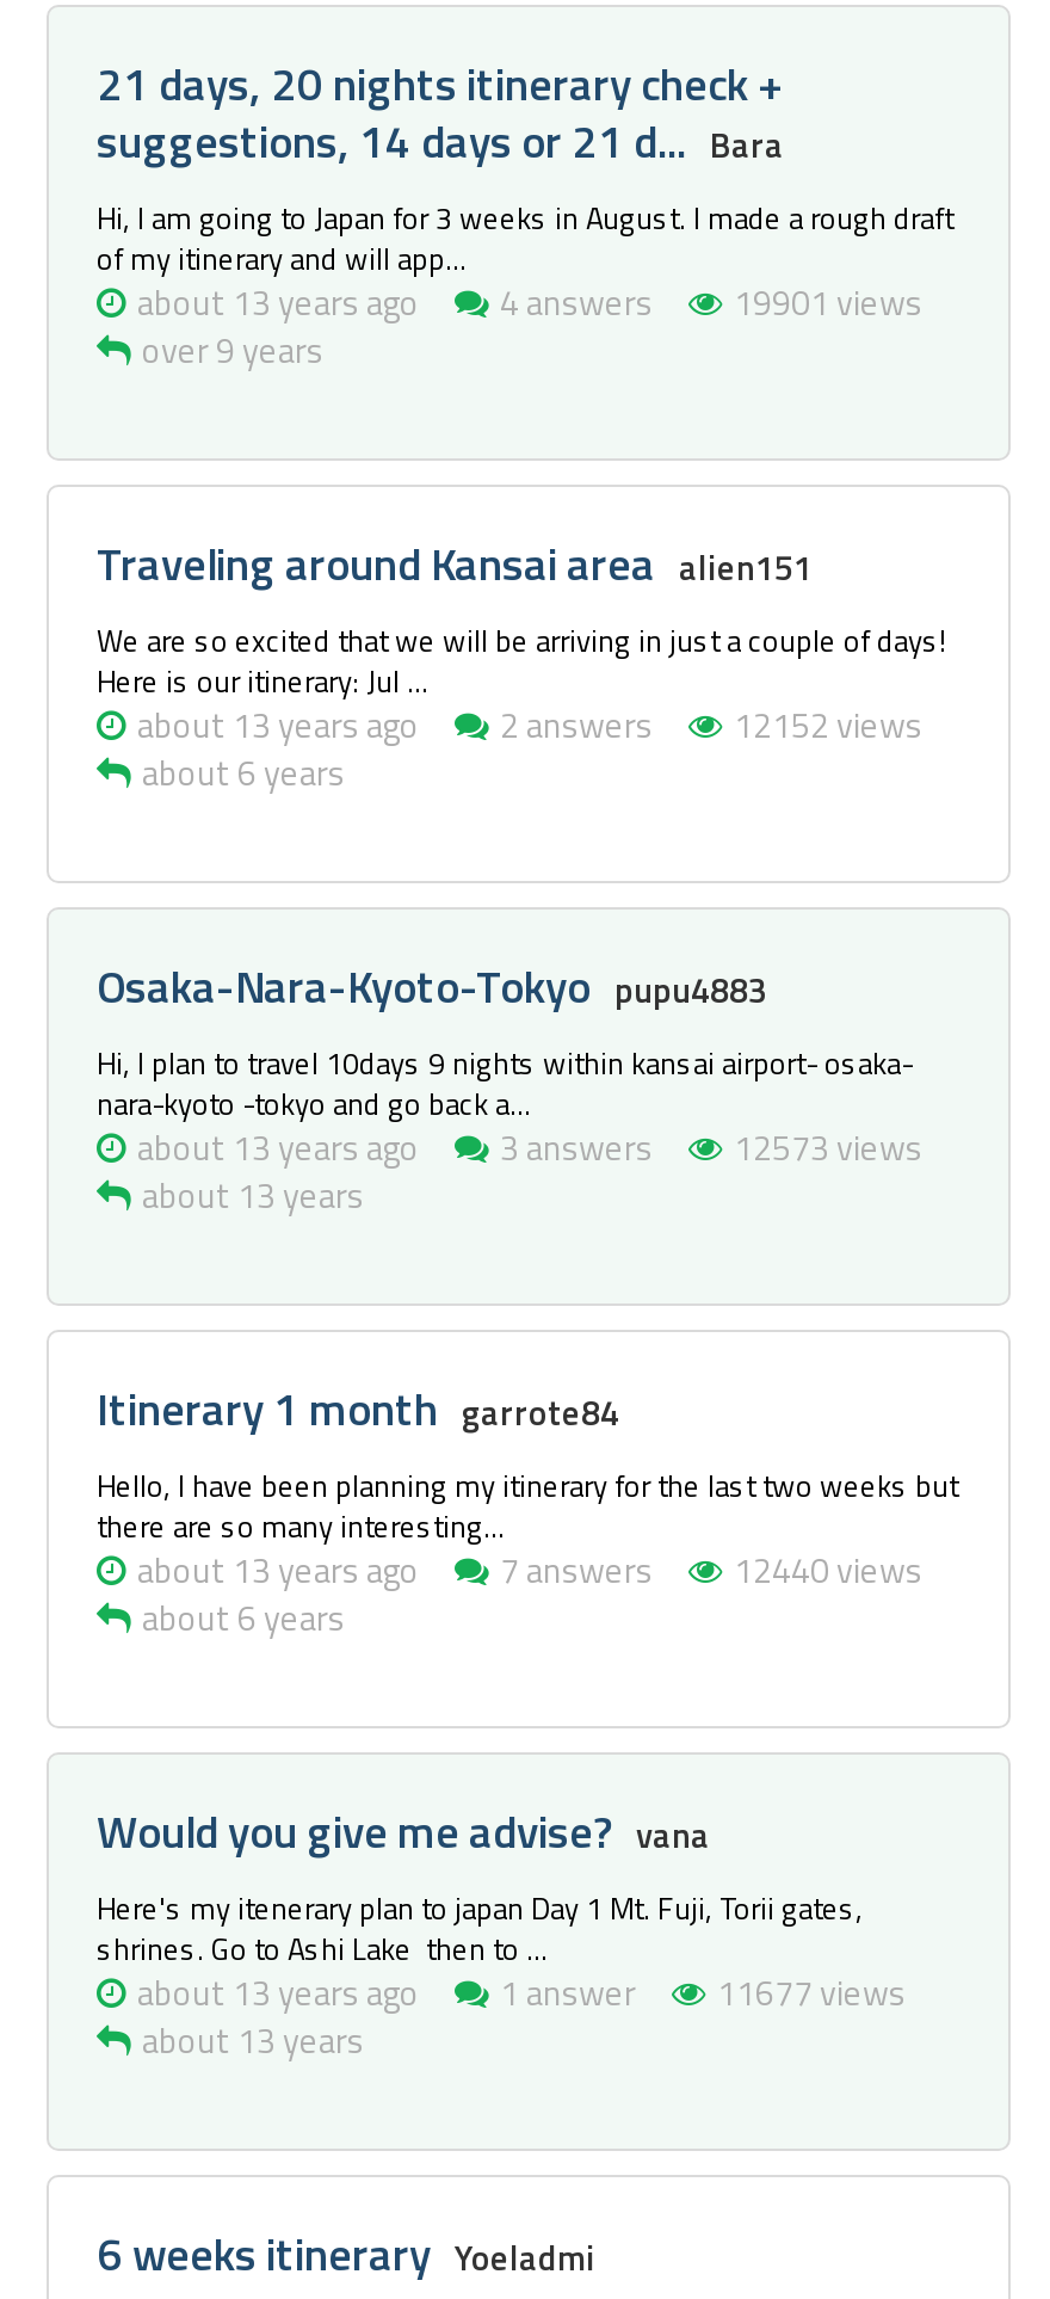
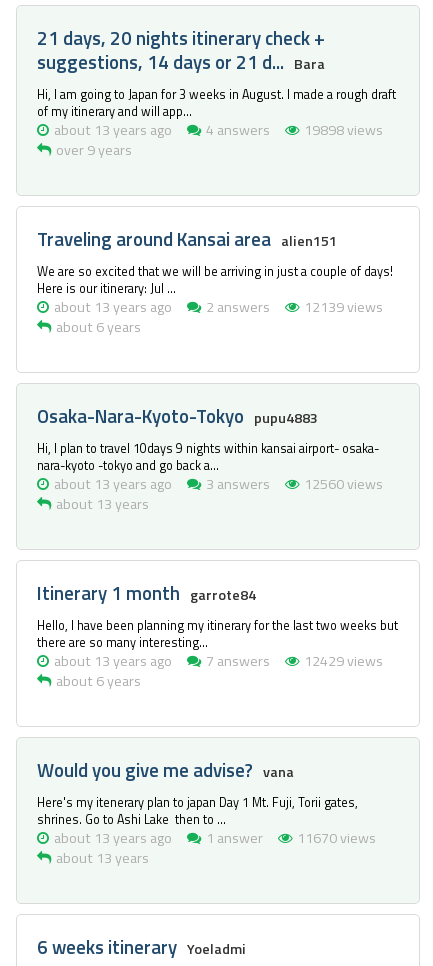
[137,277,922,329] about 13 years ago 4 answers 19901 views -> [54,119,383,141] about 13 years ago 4 answers 19898 views
[137,699,922,752] about 13 years ago 2 answers 12152 views -> [54,296,383,318] about 13 years ago 2 answers 12139 views
[137,1122,922,1174] about 13 years ago 3 answers 12573 views -> [54,473,383,495] about 13 years ago 3 answers 12560 views
[137,1544,922,1597] about 13 years ago 7 answers 12440 views -> [54,650,383,672] about 13 years ago 7 answers 12429 views
[137,1967,906,2019] about 13 years ago 1 answer 11677 views -> [54,827,376,849] about 13 years ago 1 answer 11670 views

